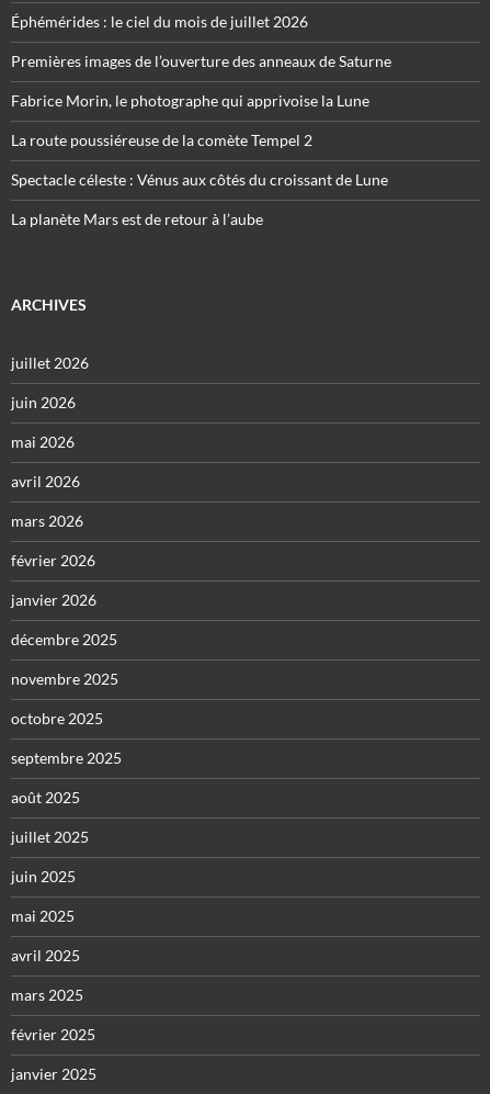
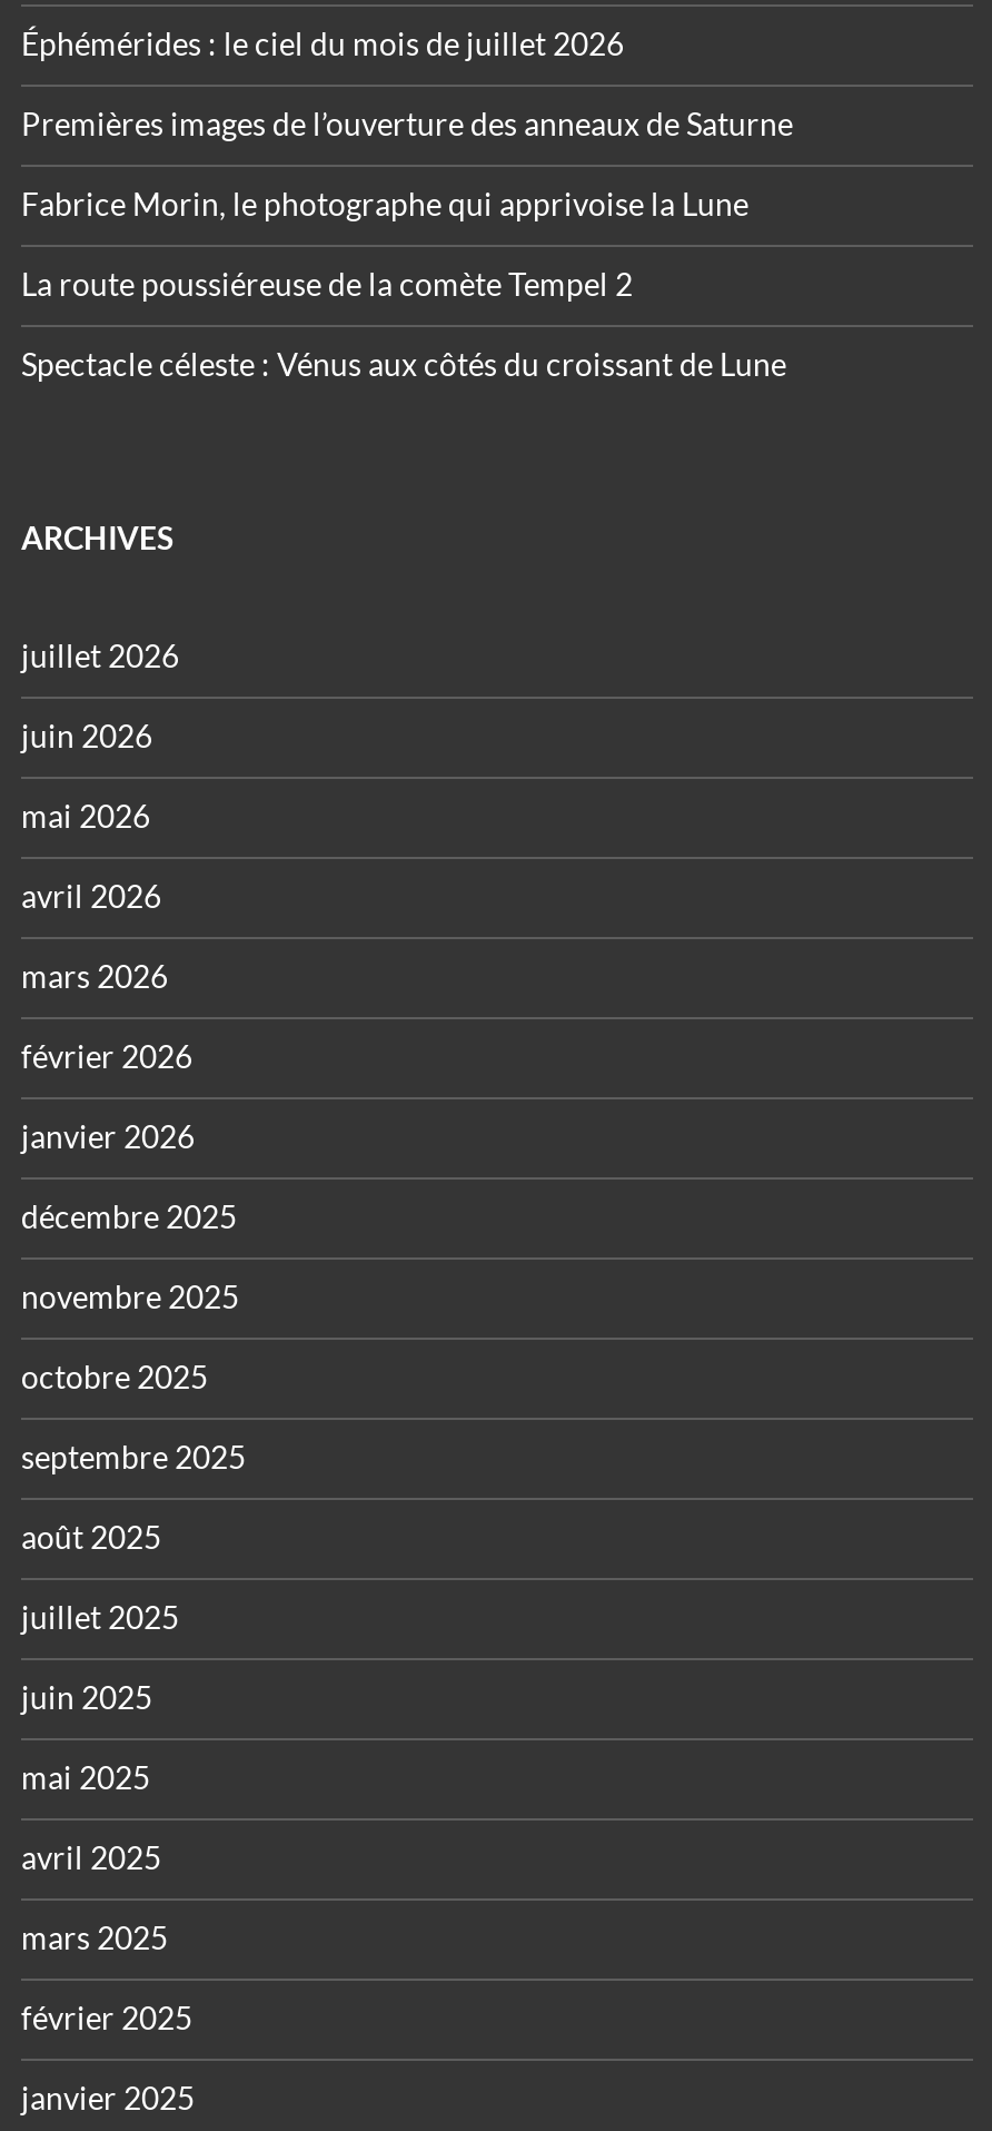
[11,209,263,228] La planète Mars est de retour à l’aube -> none

